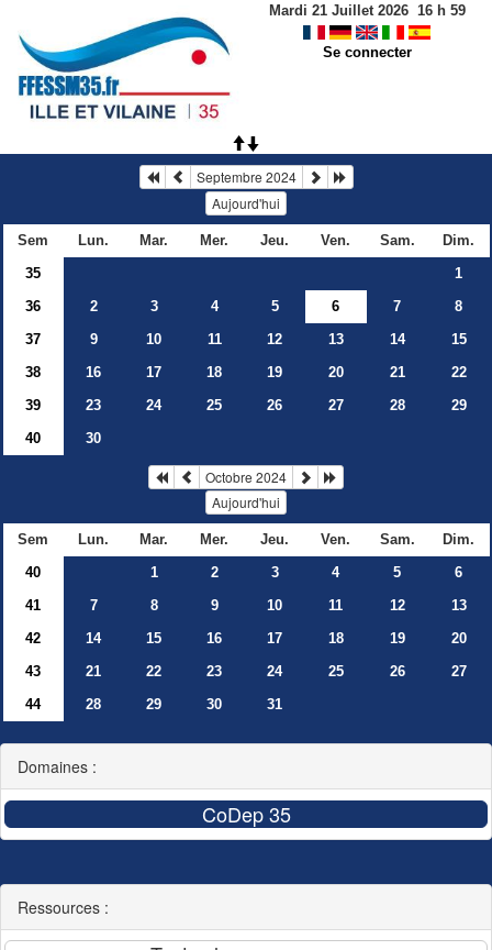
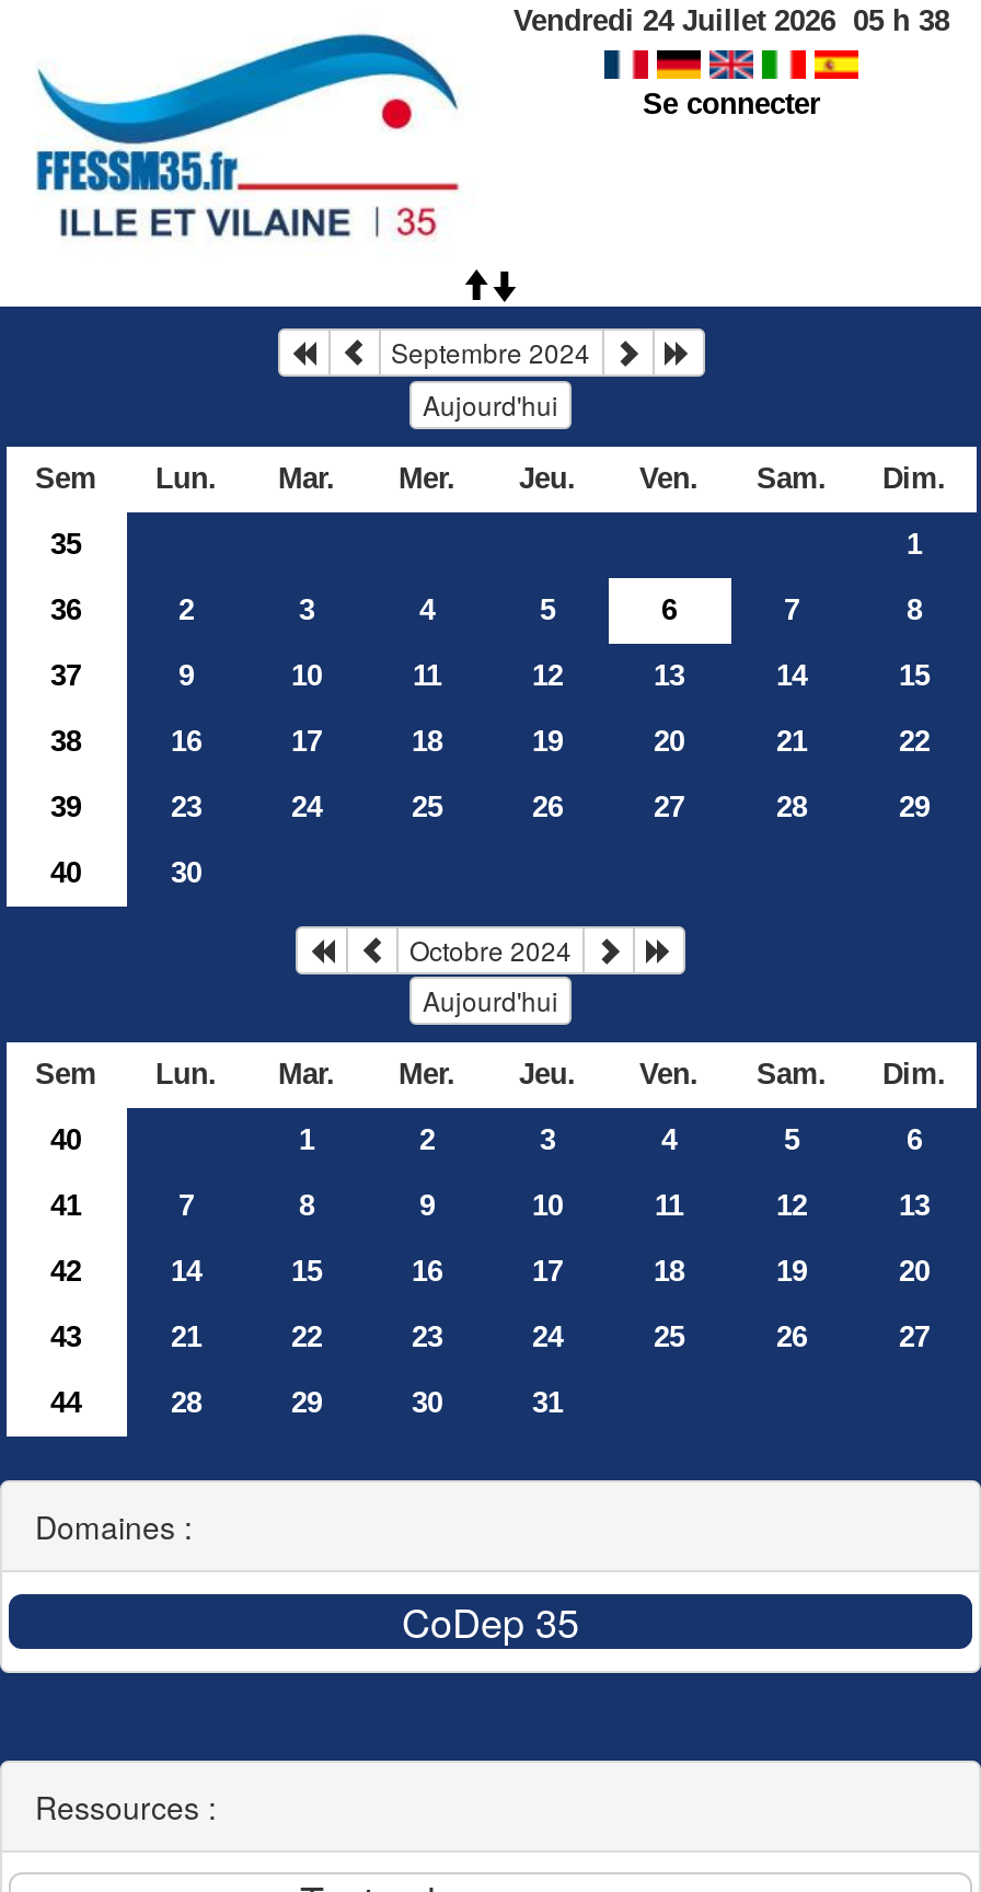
[269,2,465,19] Mardi 21 Juillet 2026 16 h 59 -> [513,4,949,37] Vendredi 24 Juillet 2026 05 h 38

